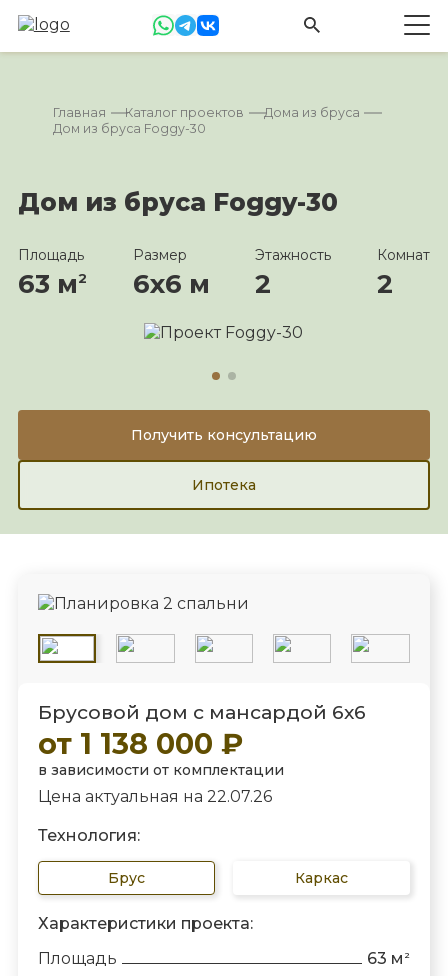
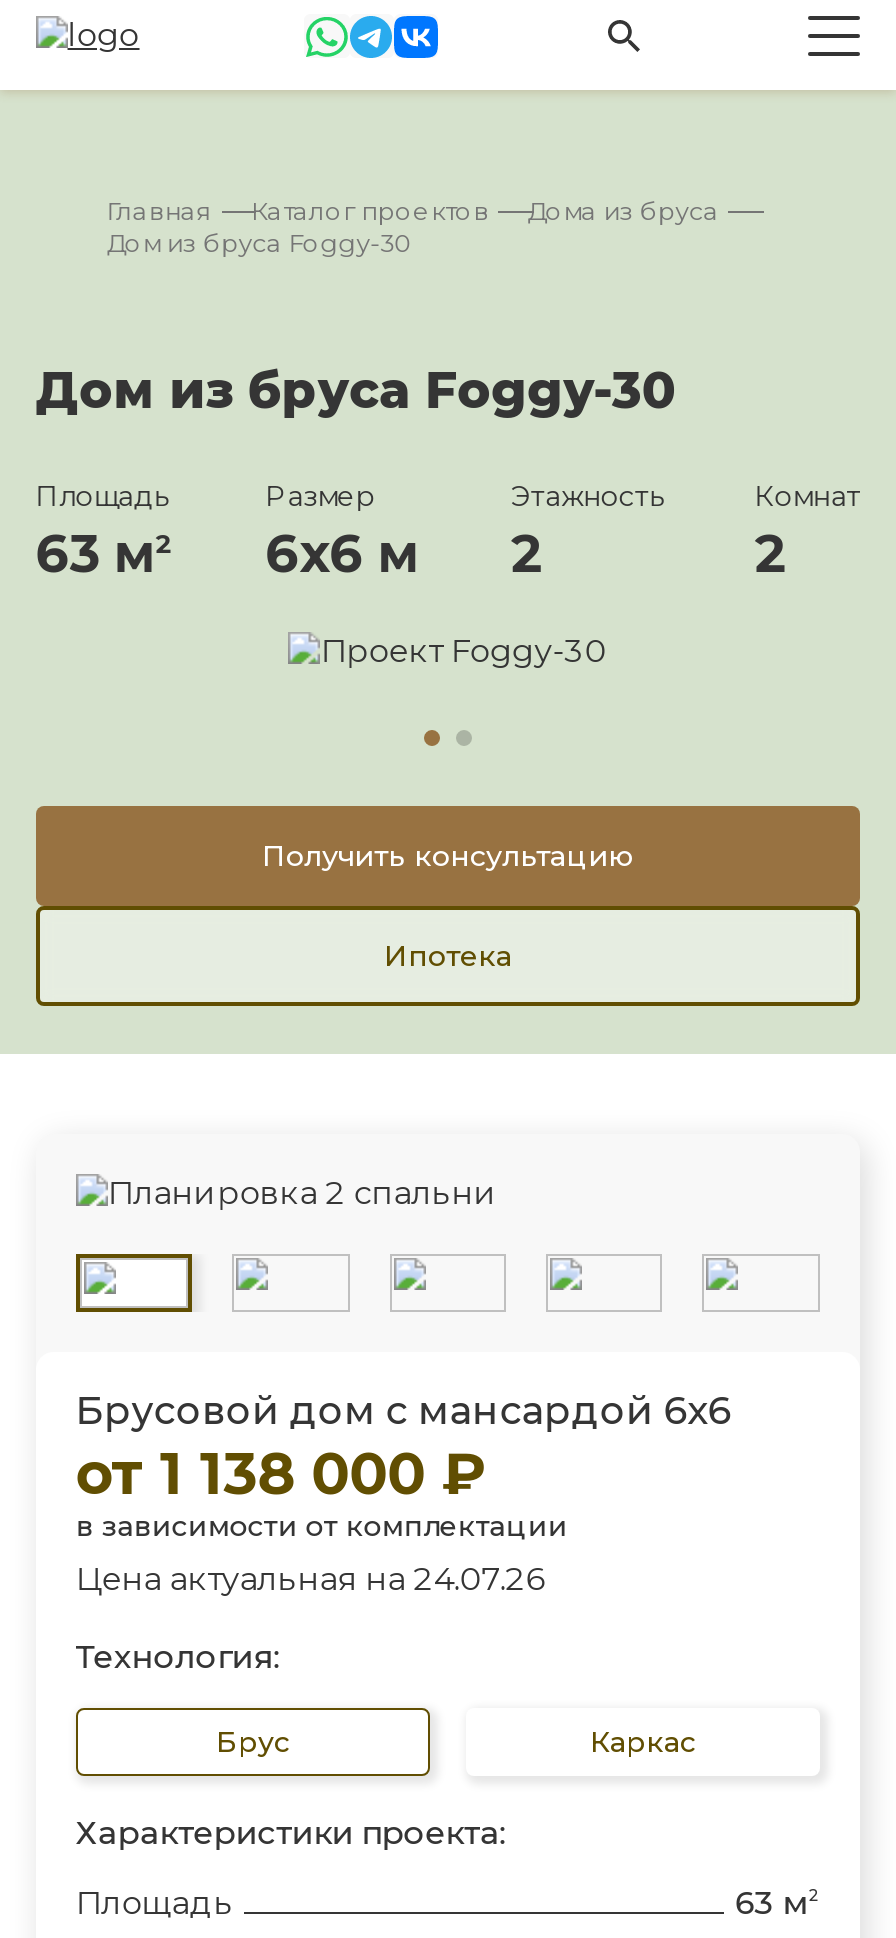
[38,787,272,806] Цена актуальная на 22.07.26 -> [76,1560,544,1598] Цена актуальная на 24.07.26

